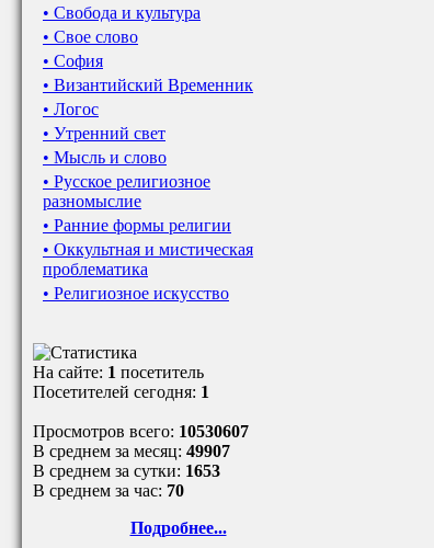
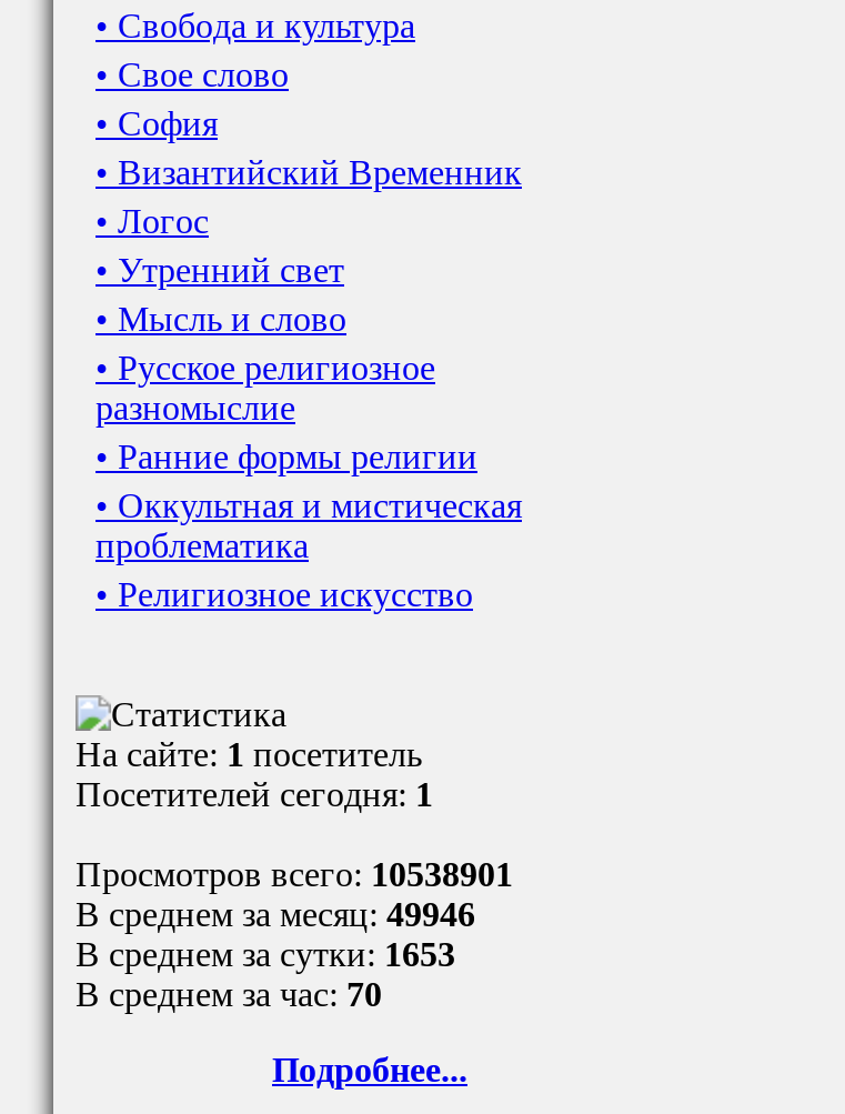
[33,422,249,441] Просмотров всего: 10530607 -> [76,855,513,893] Просмотров всего: 10538901
[33,442,230,460] В среднем за месяц: 49907 -> [76,895,475,933] В среднем за месяц: 49946

